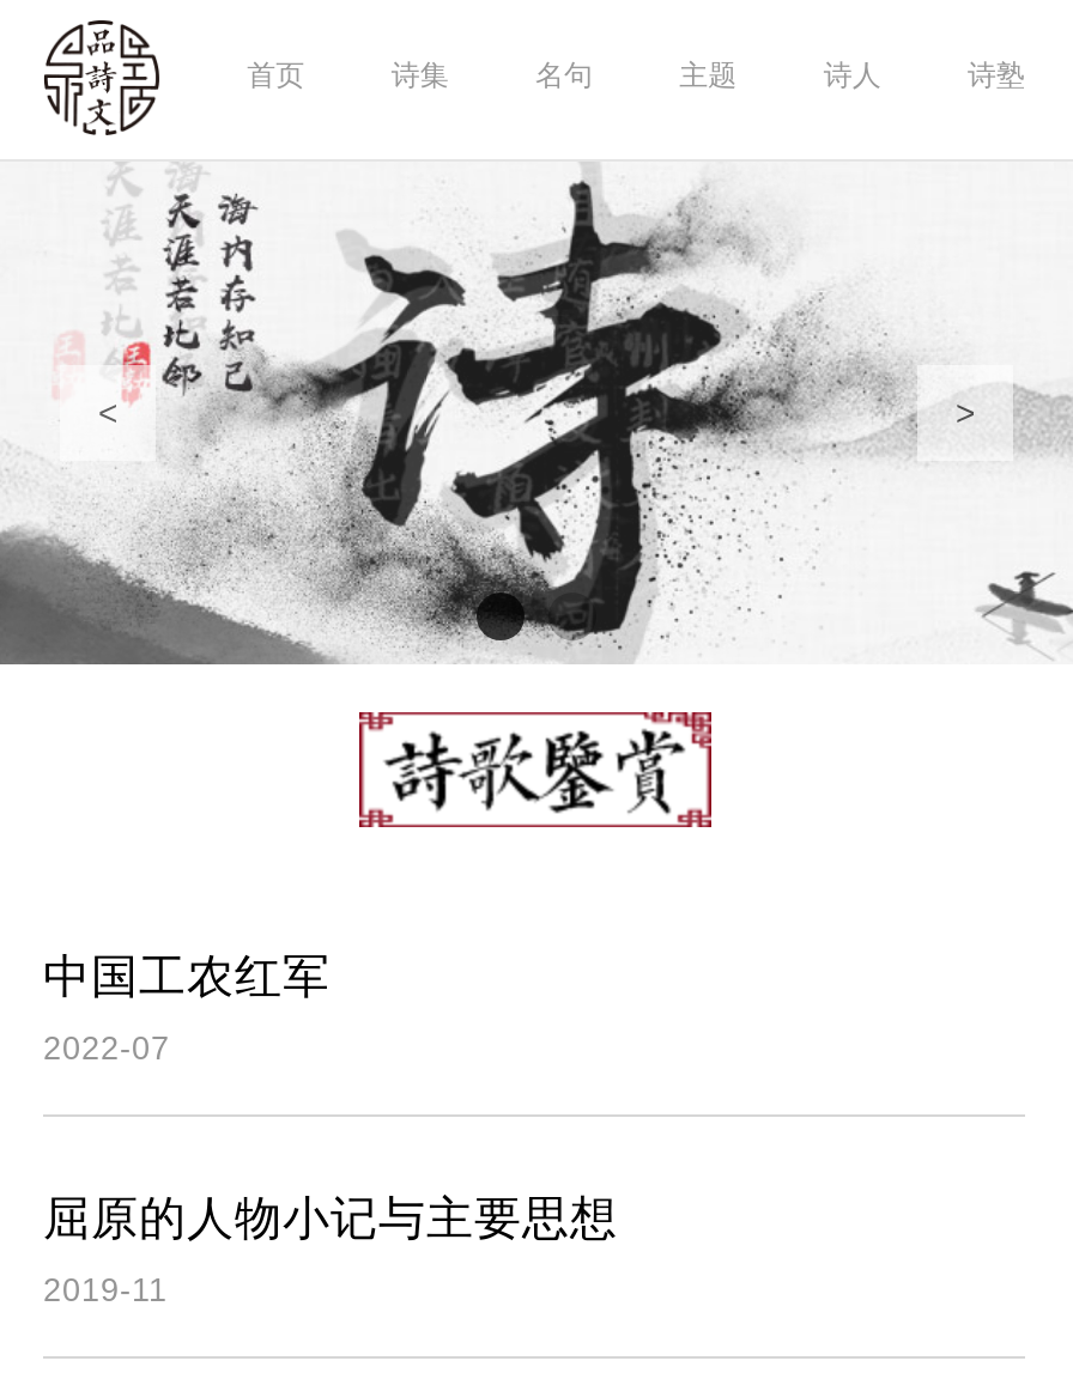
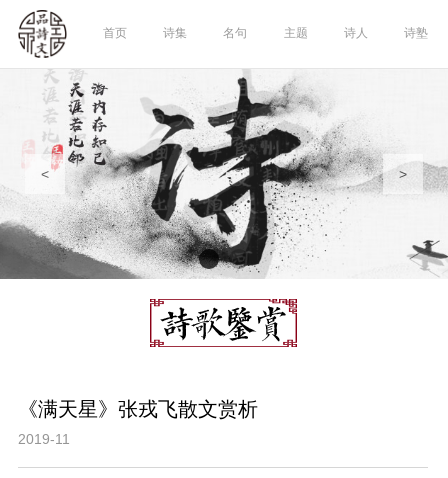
[43,950,618,1244] 中国工农红军 | 2022-07 | 屈原的人物小记与主要思想 -> [18,398,258,420] 《满天星》张戎飞散文赏析

